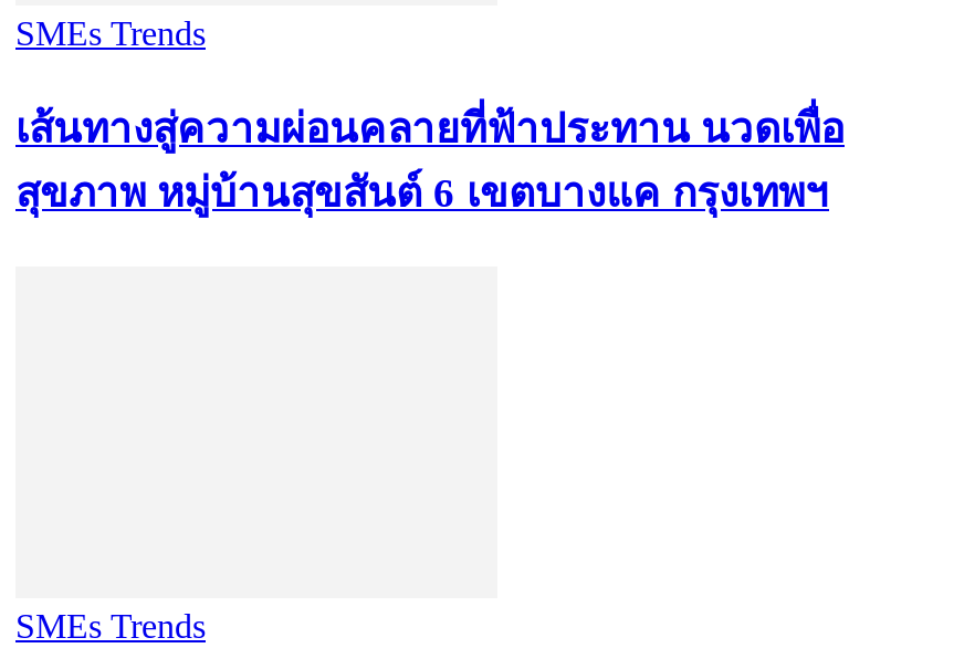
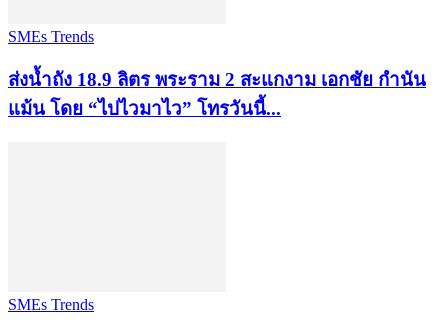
[15,105,845,216] เส้นทางสู่ความผ่อนคลายที่ฟ้าประทาน นวดเพื่อ | สุขภาพ หมู่บ้านสุขสันต์ 6 เขตบางแค กรุงเทพฯ -> [8,69,426,119] ส่งน้ำถัง 18.9 ลิตร พระราม 2 สะแกงาม เอกชัย กำนัน | แม้น โดย “ไปไวมาไว” โทรวันนี้...

